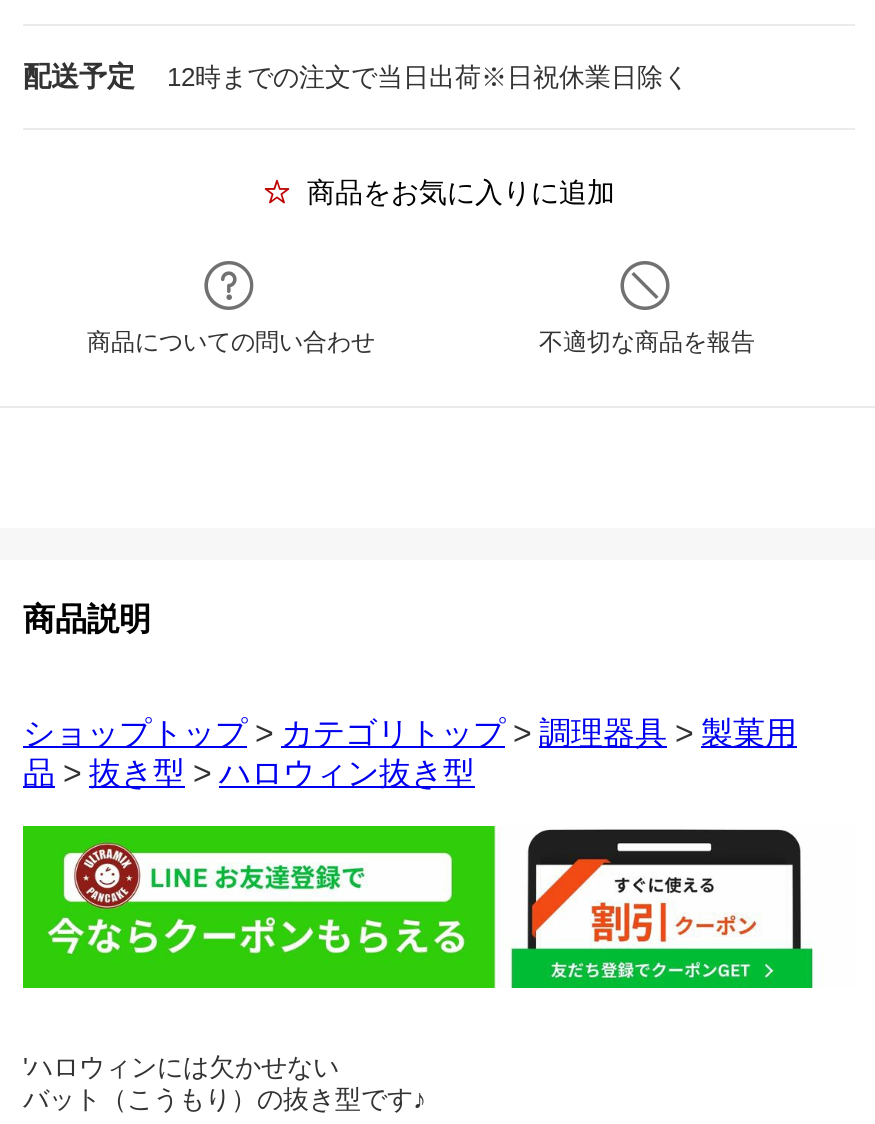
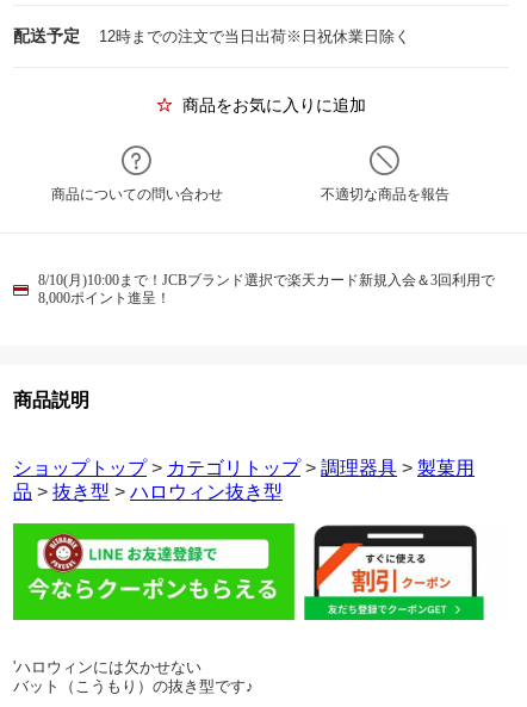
none -> [38,272,495,306] 8/10(月)10:00まで！JCBブランド選択で楽天カード新規入会＆3回利用で | 8,000ポイント進呈！

